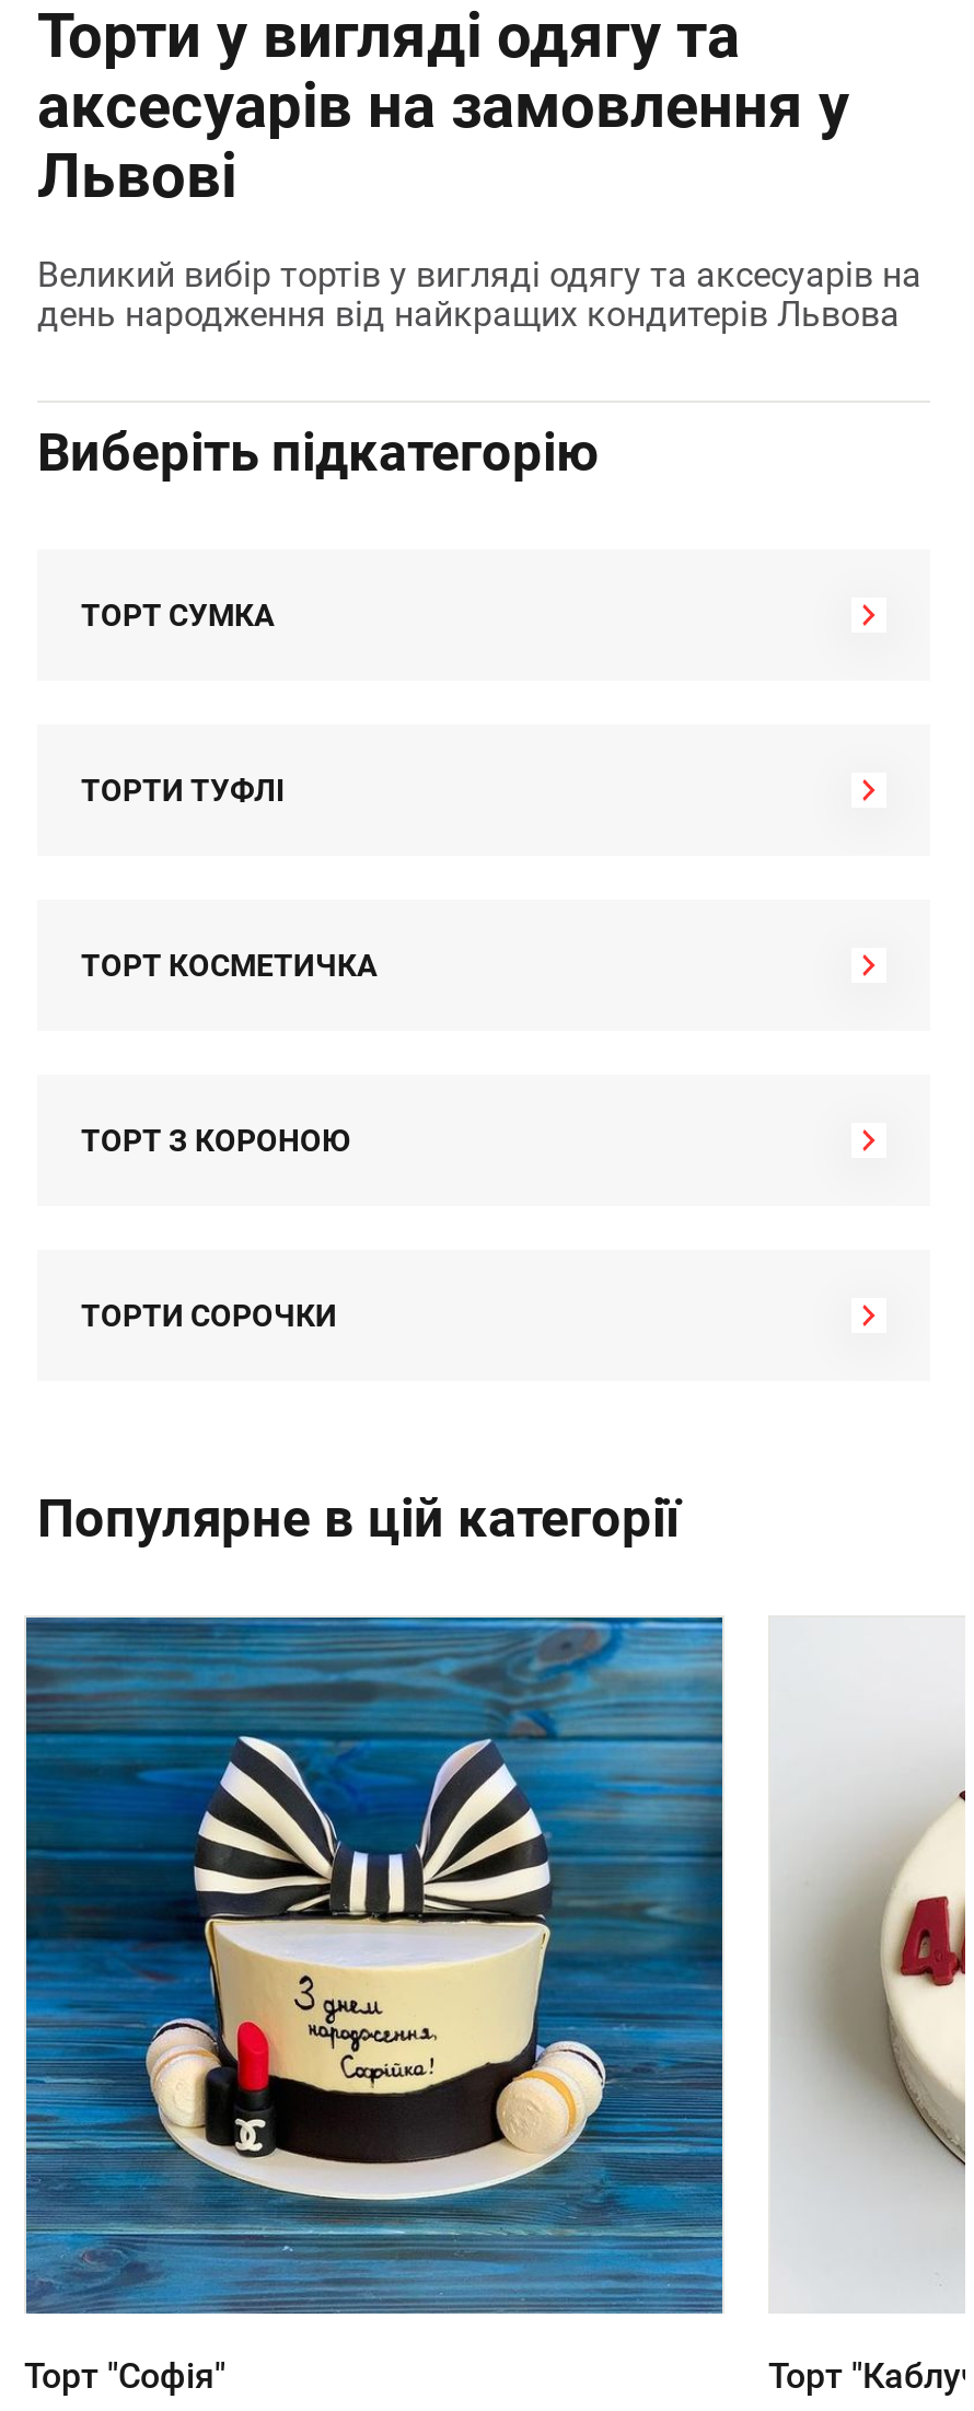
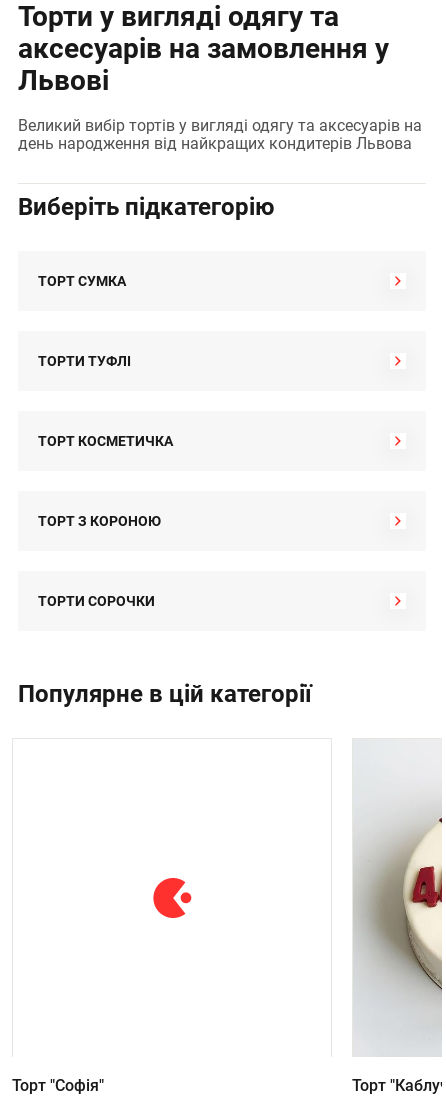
[24,1615,724,2316] [image] -> none

